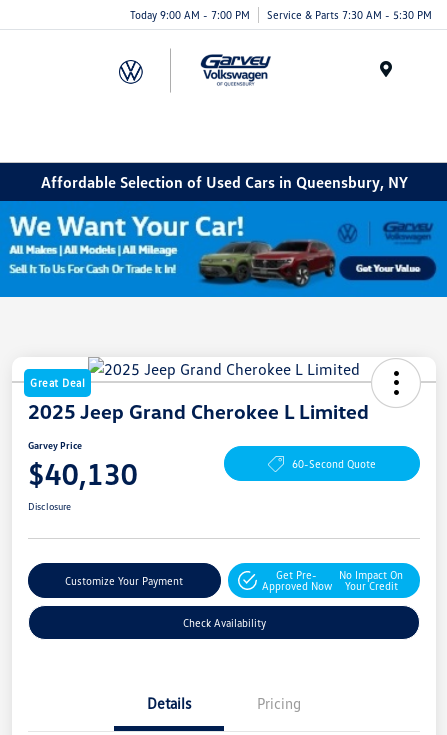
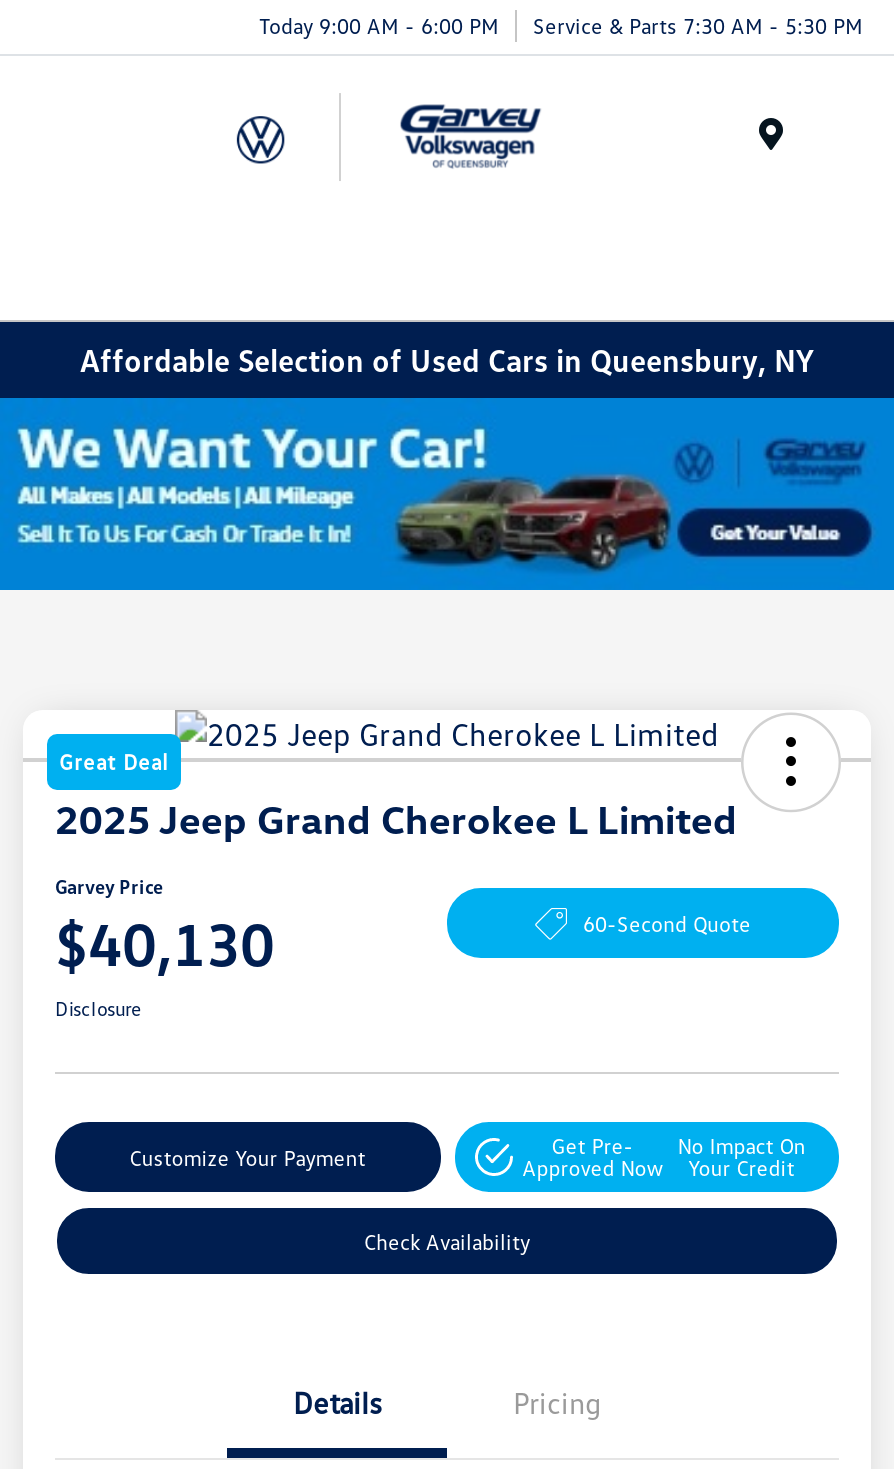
[130,7,432,20] Today 9:00 AM - 7:00 PM Service & Parts 7:30 AM - 5:30 PM -> [259,11,863,37] Today 9:00 AM - 6:00 PM Service & Parts 7:30 AM - 5:30 PM

